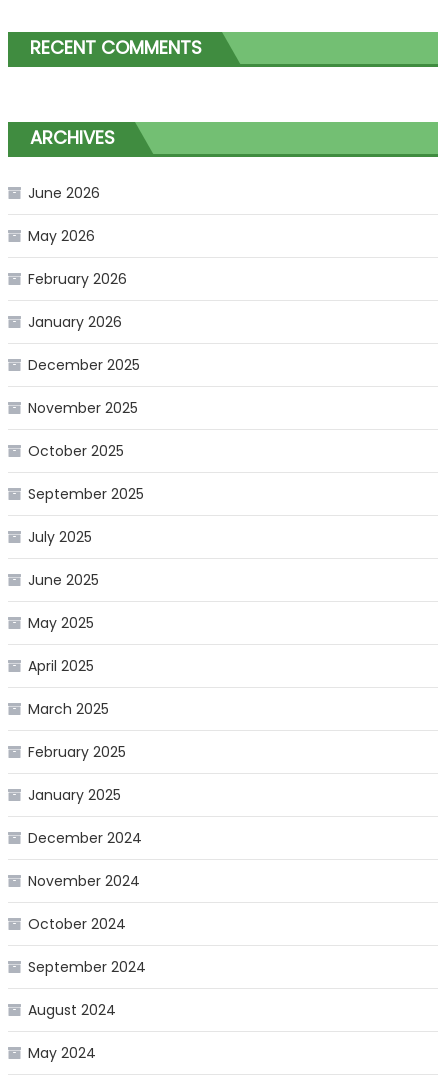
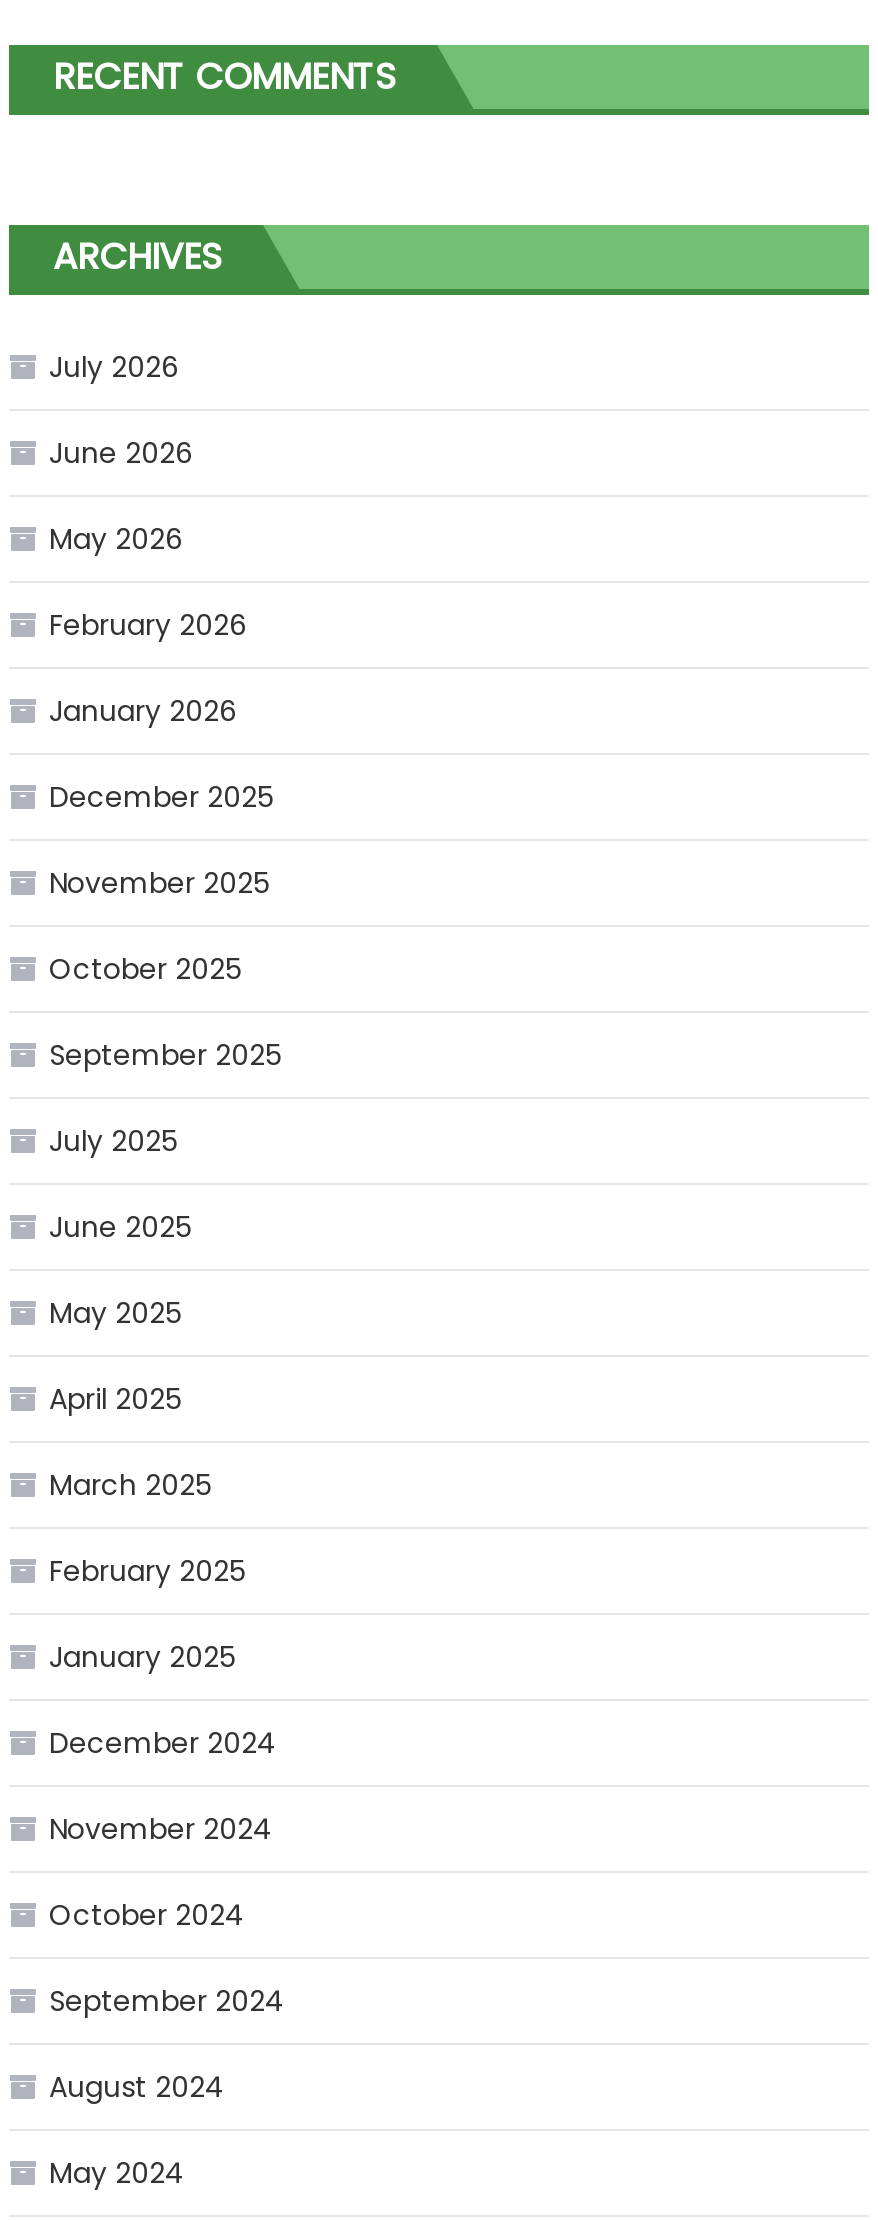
none -> [49,347,179,387] July 2026

